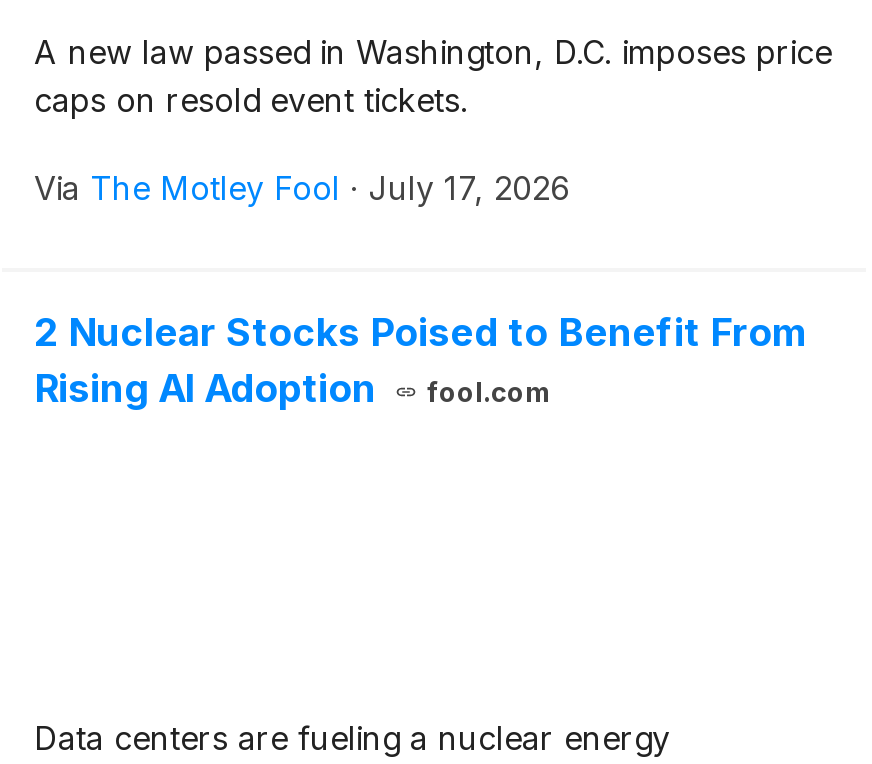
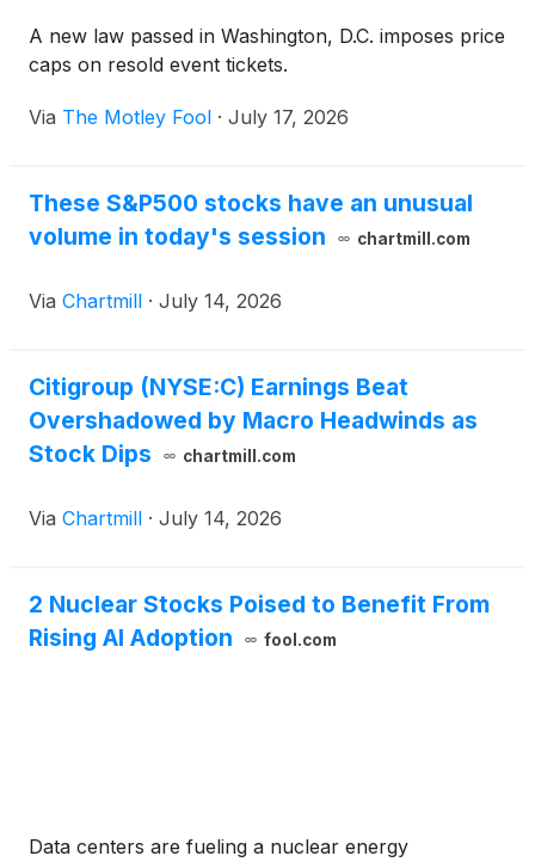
none -> [29,189,478,531] These S&P500 stocks have an unusual | volume in today's session | chartmill.com | Via Chartmill · July 14, 2026 | Citigroup (NYSE:C) Earnings Beat | Overshadowed by Macro Headwinds as | Stock Dips | chartmill.com | Via Chartmill · July 14, 2026

